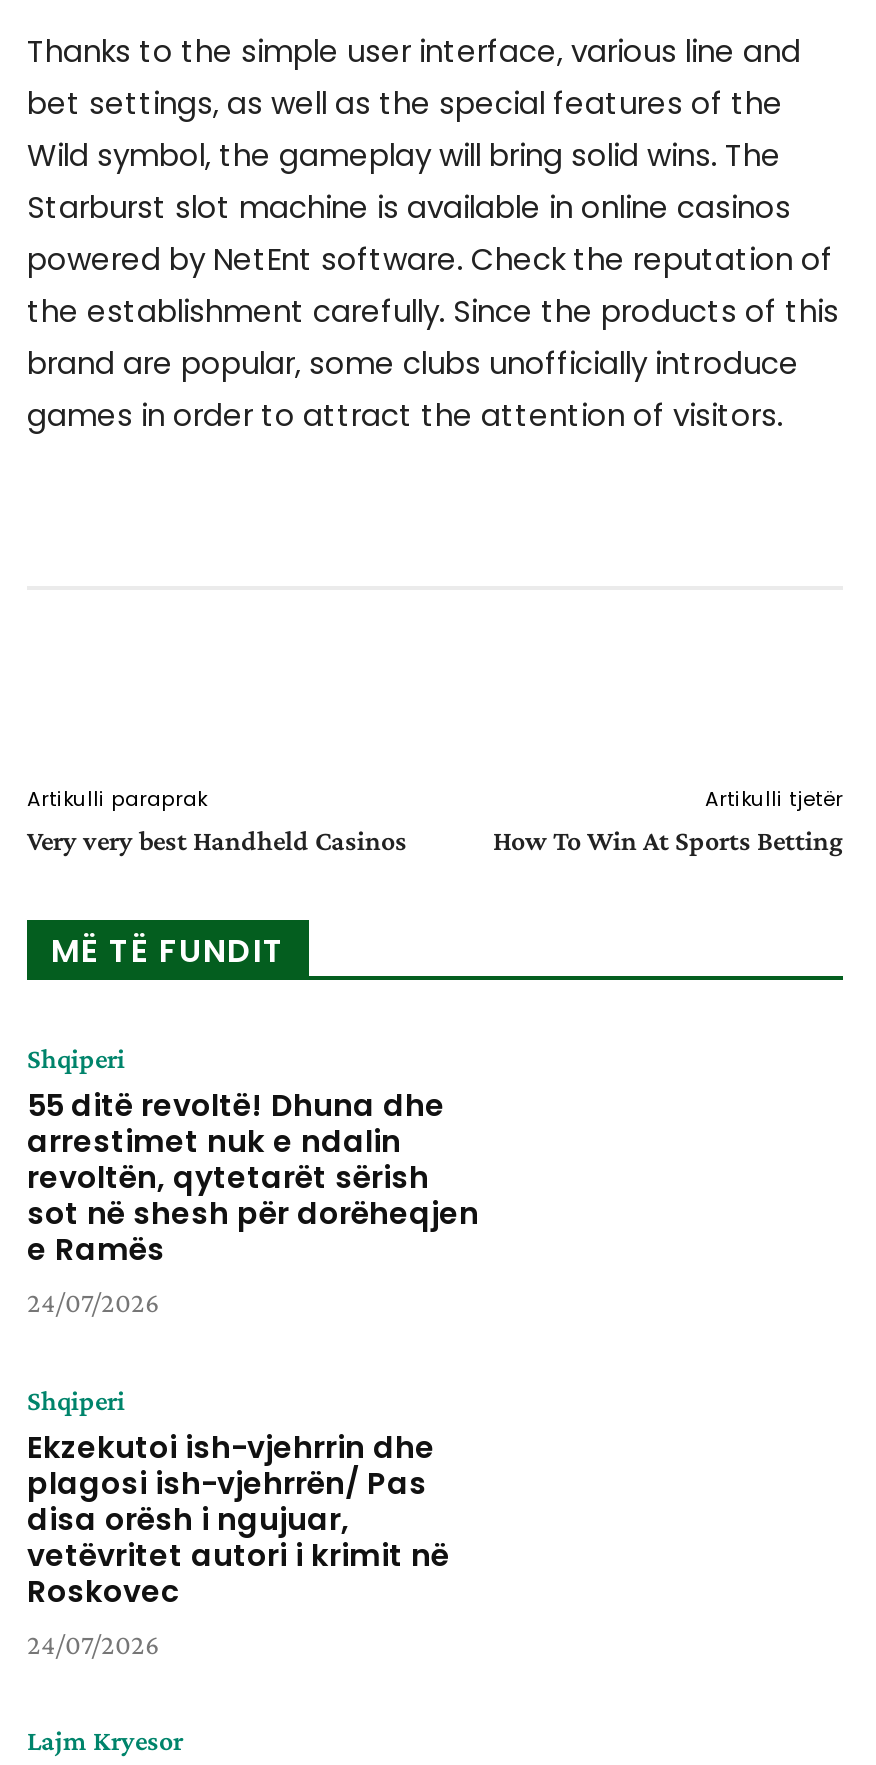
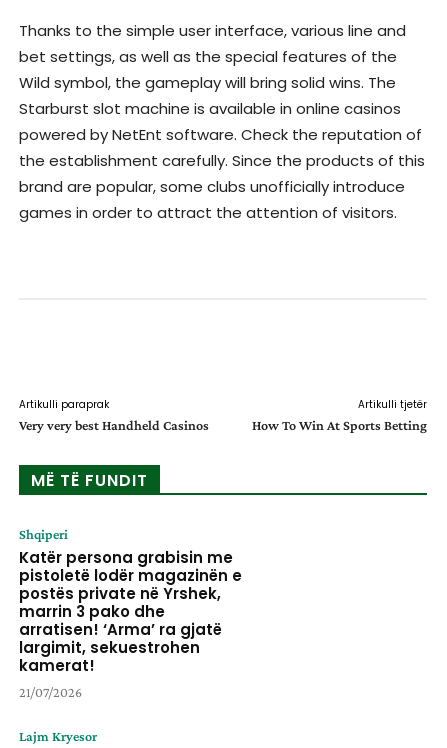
[27,1084,479,1659] 55 ditë revoltë! Dhuna dhe | arrestimet nuk e ndalin | revoltën, qytetarët sërish | sot në shesh për dorëheqjen | e Ramës | 24/07/2026 | Shqiperi | Ekzekutoi ish-vjehrrin dhe | plagosi ish-vjehrrën/ Pas | disa orësh i ngujuar, | vetëvritet autori i krimit në | Roskovec | 24/07/2026 -> [19,547,242,700] Katër persona grabisin me | pistoletë lodër magazinën e | postës private në Yrshek, | marrin 3 pako dhe | arratisen! ‘Arma’ ra gjatë | largimit, sekuestrohen | kamerat! | 21/07/2026

